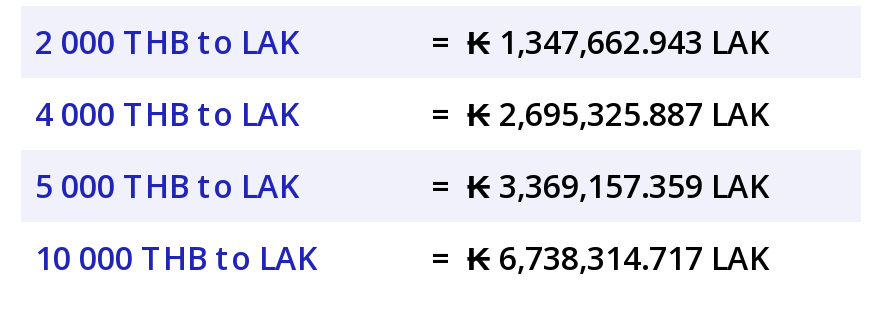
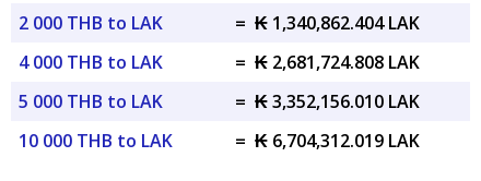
[431,20,769,64] = ₭ 1,347,662.943 LAK -> [235,11,420,35] = ₭ 1,340,862.404 LAK
[431,92,769,136] = ₭ 2,695,325.887 LAK -> [235,50,420,74] = ₭ 2,681,724.808 LAK
[431,164,769,208] = ₭ 3,369,157.359 LAK -> [235,89,420,113] = ₭ 3,352,156.010 LAK
[431,236,769,280] = ₭ 6,738,314.717 LAK -> [235,129,420,153] = ₭ 6,704,312.019 LAK

